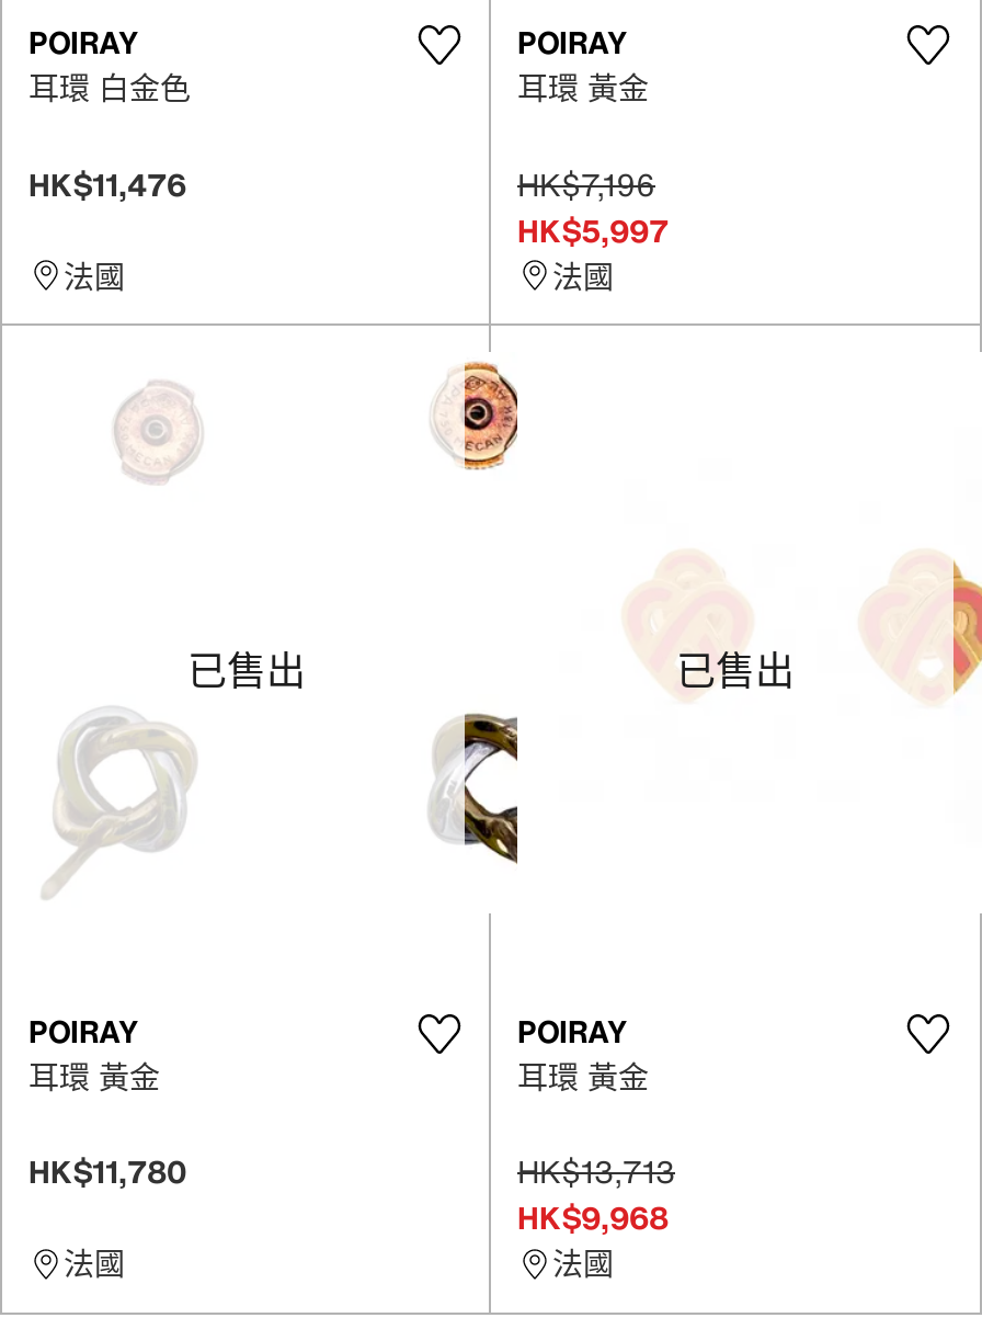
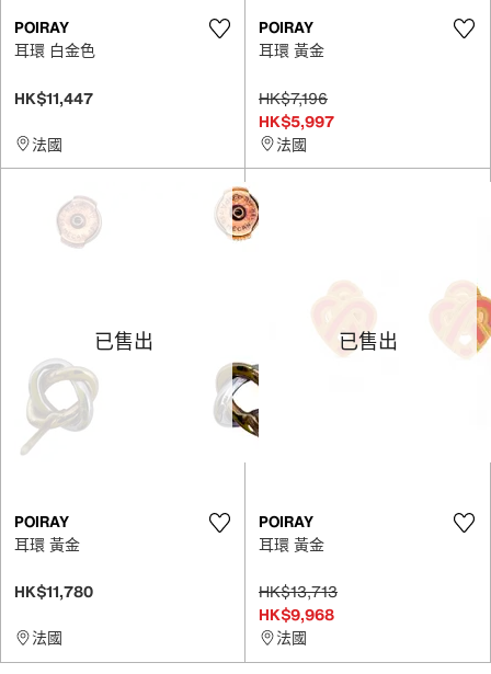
[28,160,186,206] HK$11,476 -> [14,86,93,109] HK$11,447

